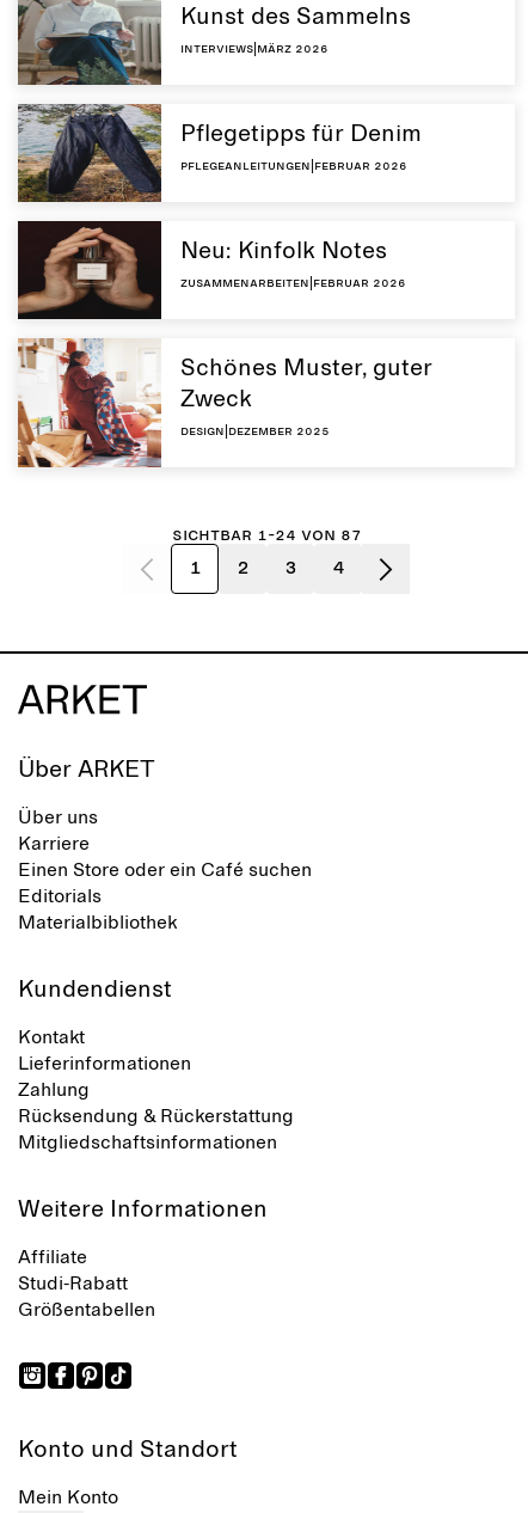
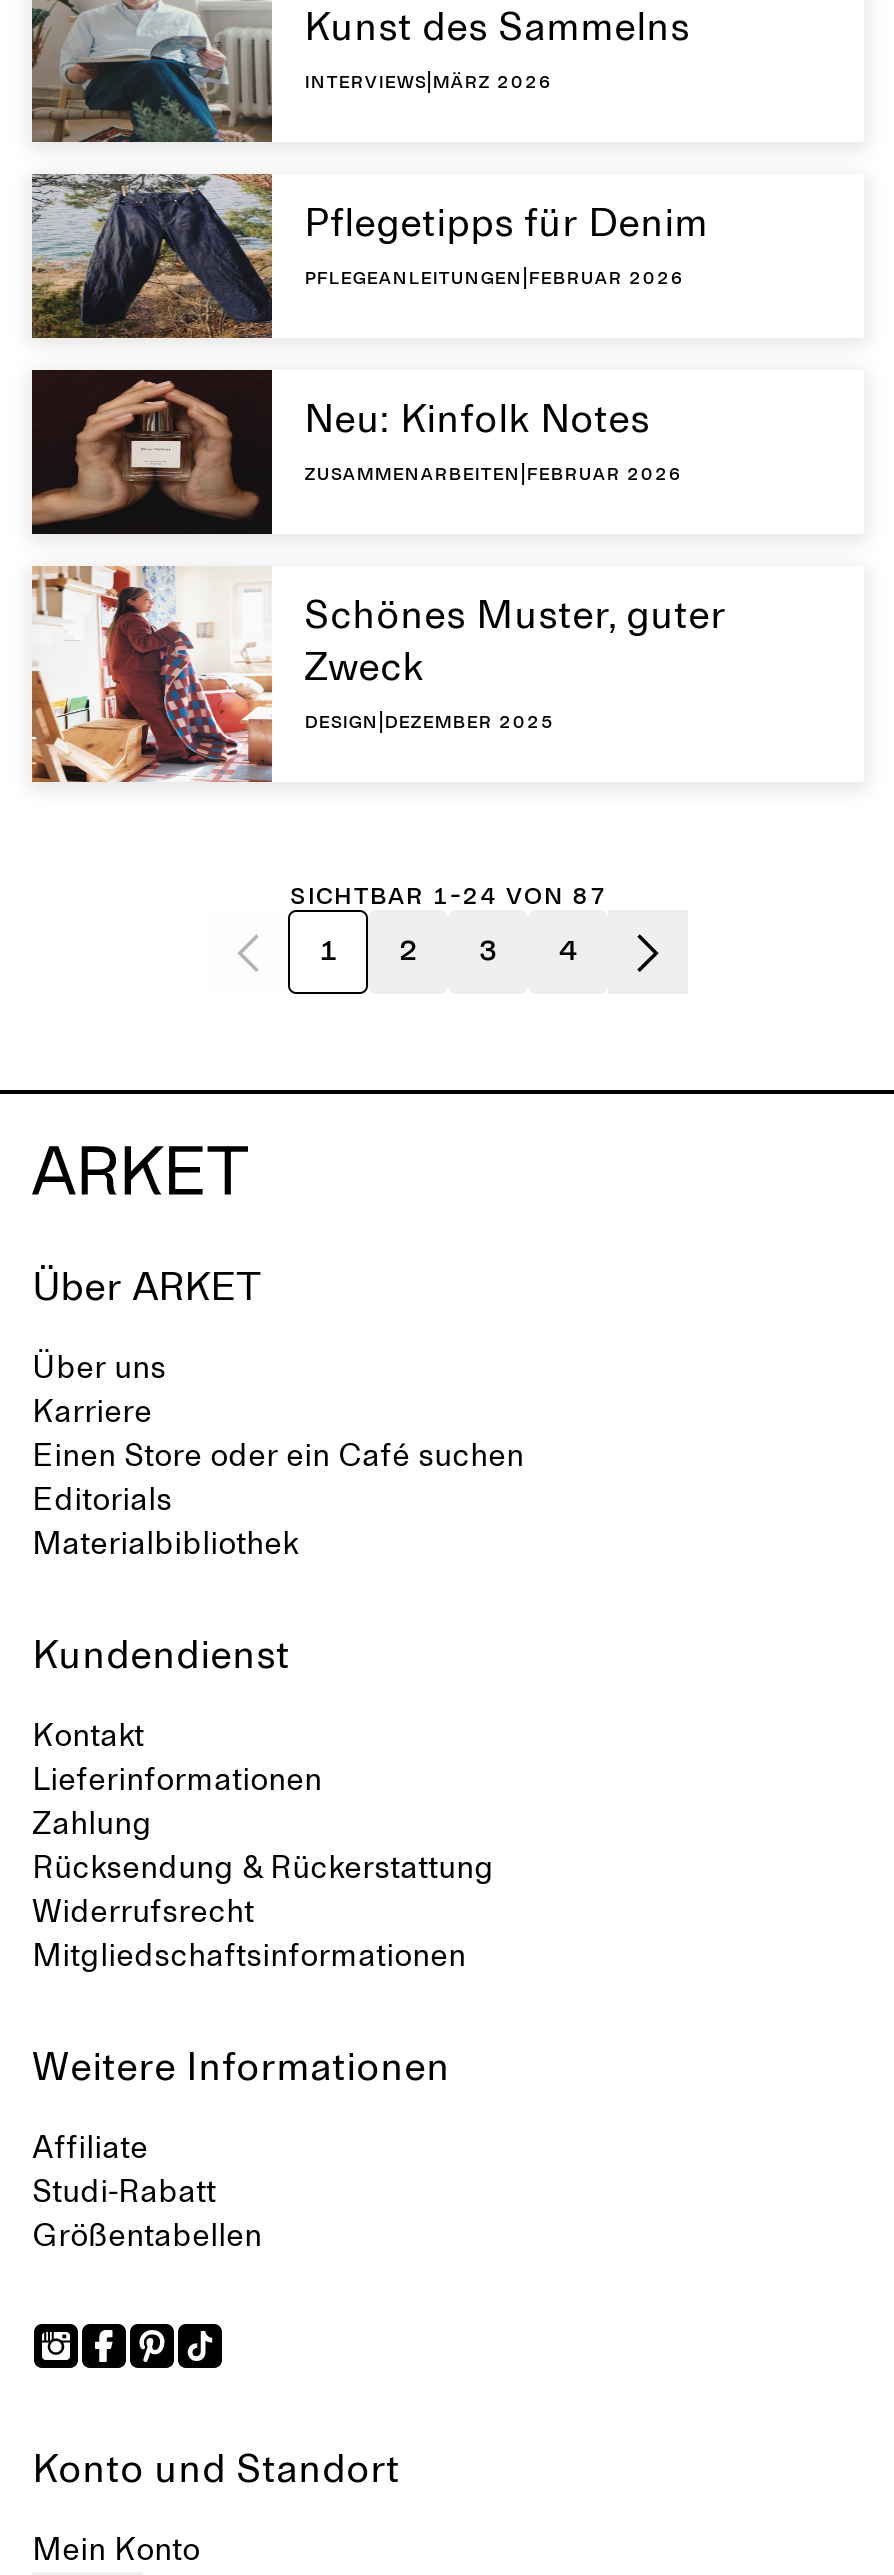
none -> [32,1896,254,1928] Widerrufsrecht

